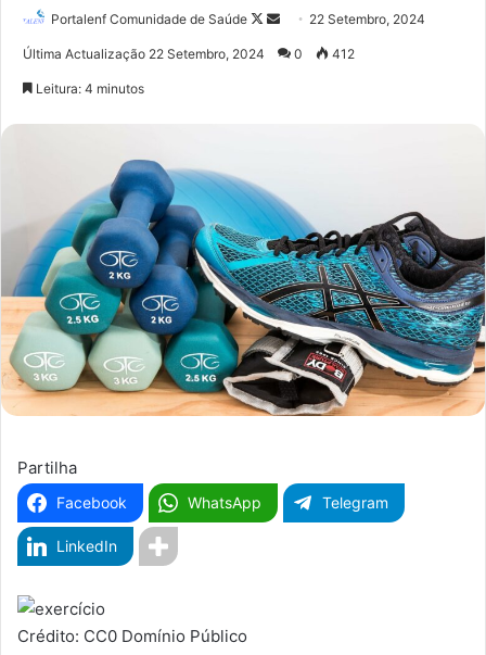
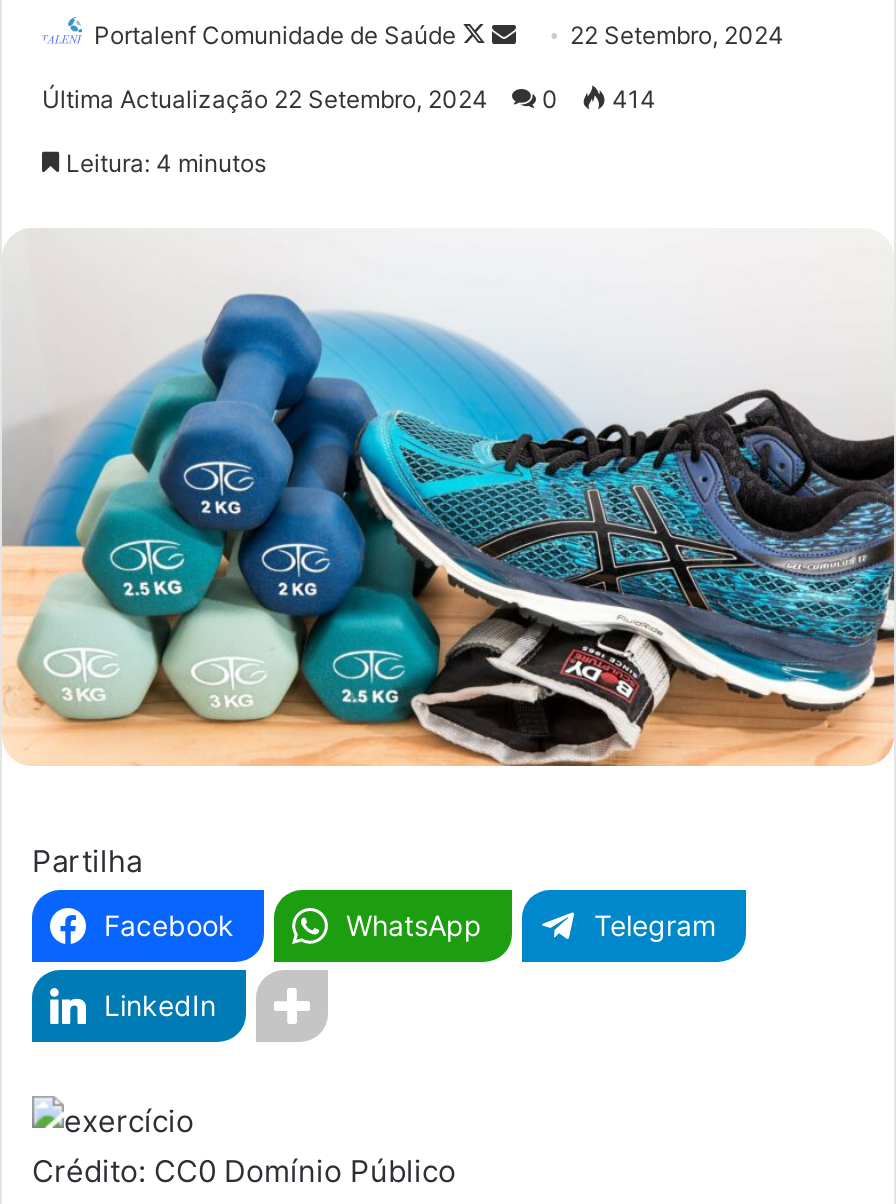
[23,46,355,62] Última Actualização 22 Setembro, 2024 0 412 -> [42,84,656,114] Última Actualização 22 Setembro, 2024 0 414

